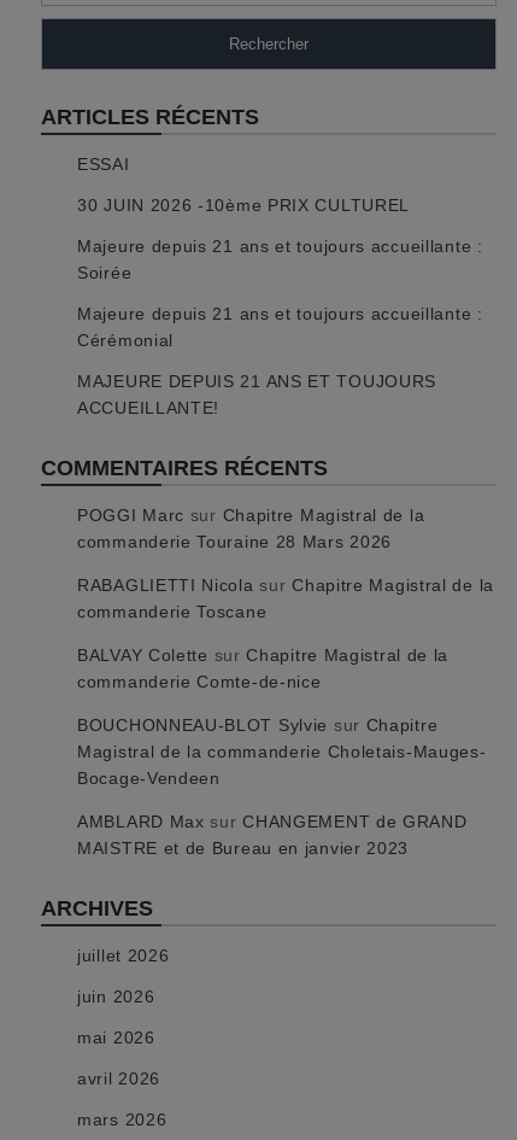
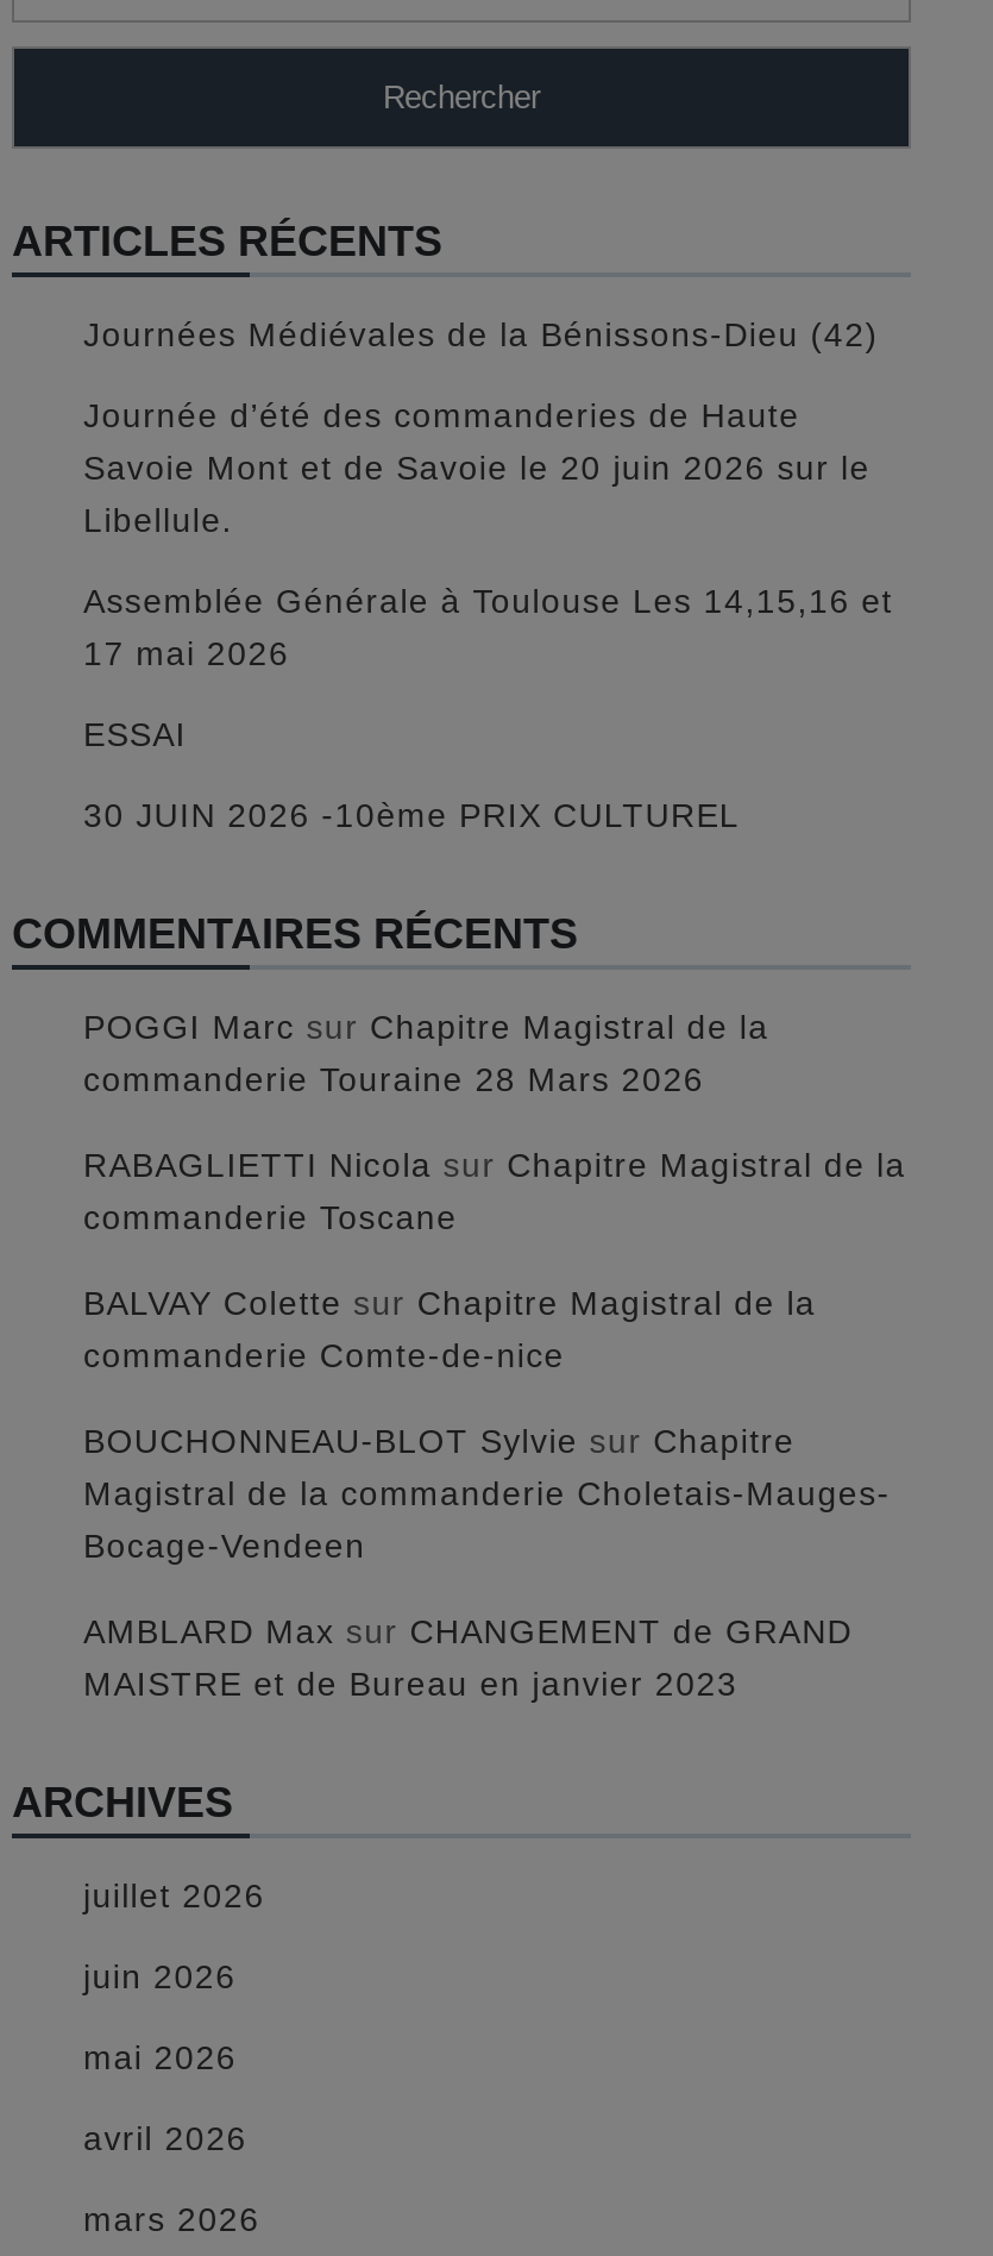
none -> [83,315,893,672] Journées Médiévales de la Bénissons-Dieu (42) | Journée d’été des commanderies de Haute | Savoie Mont et de Savoie le 20 juin 2026 sur le | Libellule. | Assemblée Générale à Toulouse Les 14,15,16 et | 17 mai 2026
moved [77,154,410,215] -> [83,715,740,834]: ESSAI | 30 JUIN 2026 -10ème PRIX CULTUREL
[77,236,483,417] Majeure depuis 21 ans et toujours accueillante : | Soirée | Majeure depuis 21 ans et toujours accueillante : | Cérémonial | MAJEURE DEPUIS 21 ANS ET TOUJOURS | ACCUEILLANTE! -> none

